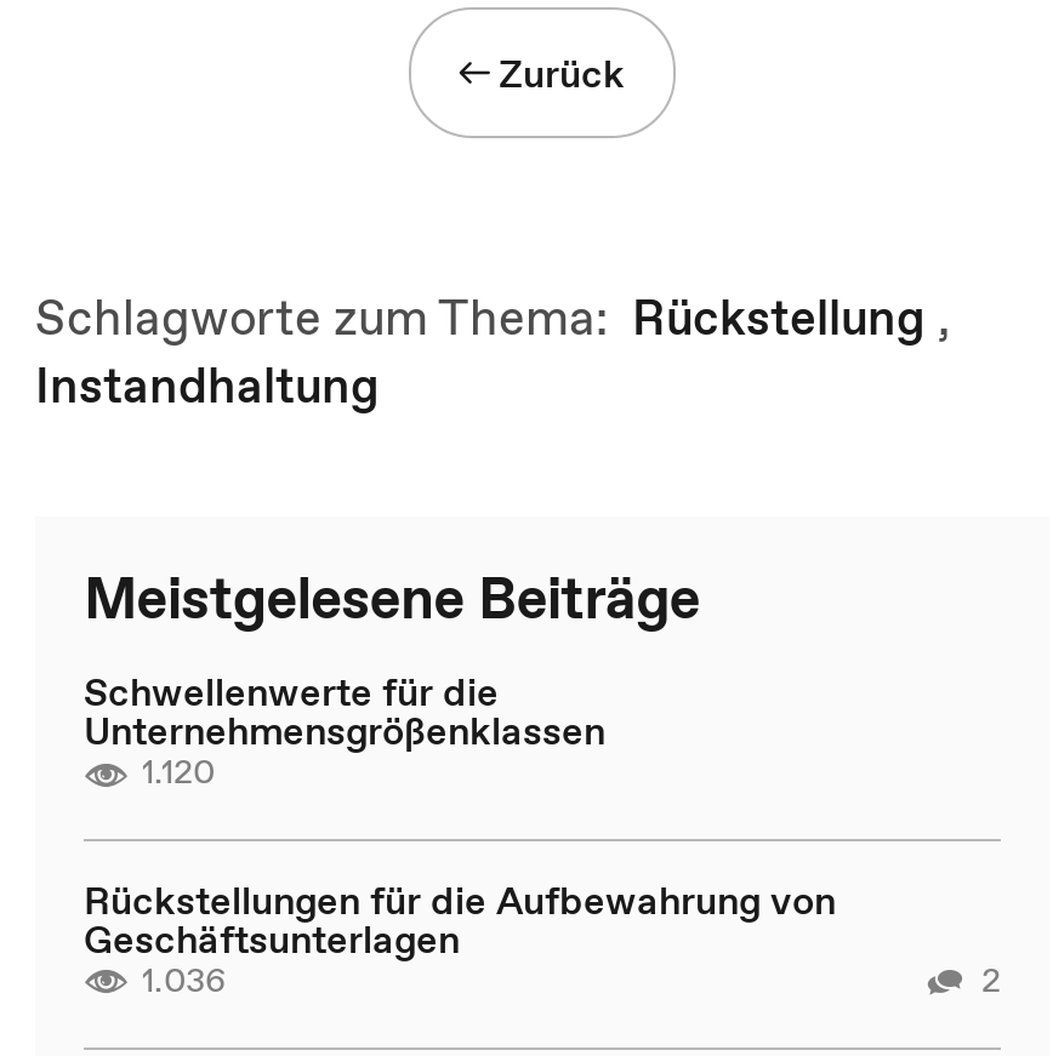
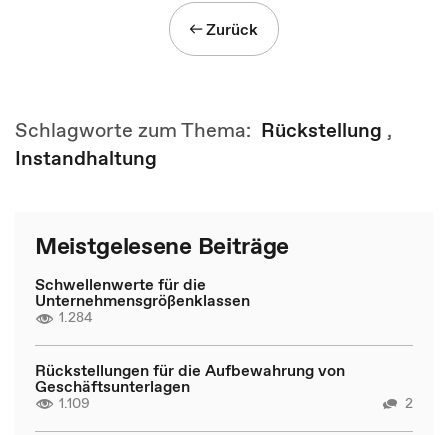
[142,747,215,795] 1.120 -> [59,307,93,327] 1.284
[142,954,227,1003] 1.036 -> [59,392,90,412] 1.109

